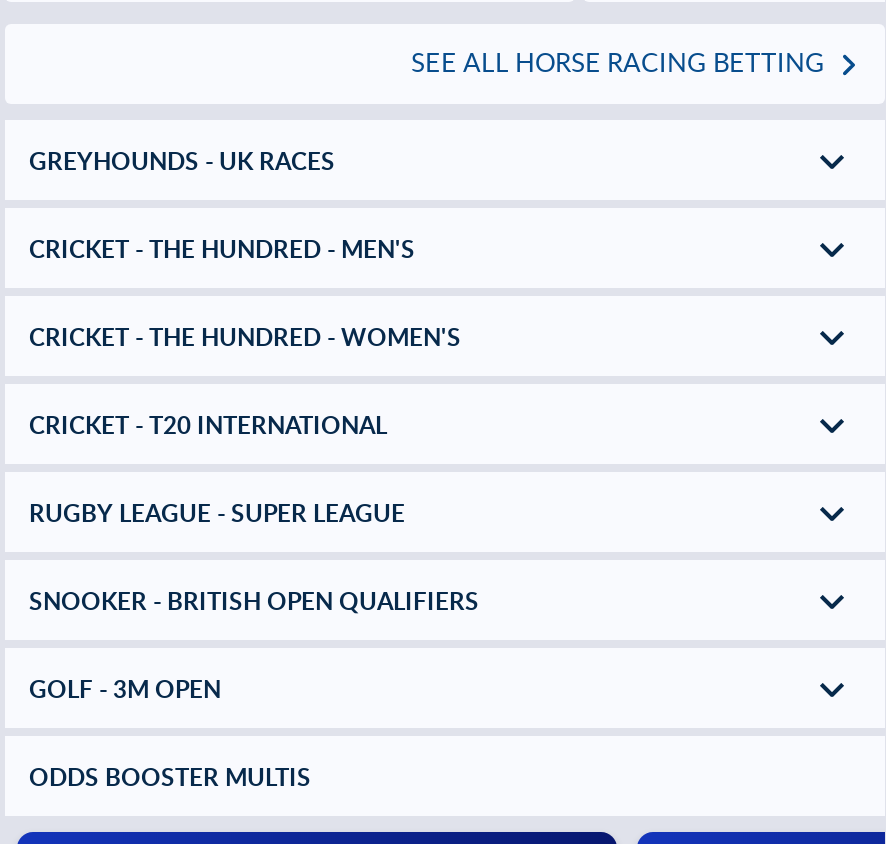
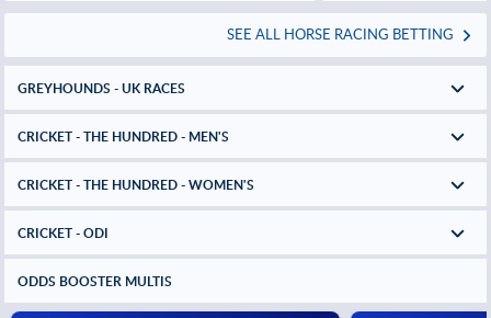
[29,407,479,705] CRICKET - T20 INTERNATIONAL | RUGBY LEAGUE - SUPER LEAGUE | SNOOKER - BRITISH OPEN QUALIFIERS | GOLF - 3M OPEN -> [18,223,109,242] CRICKET - ODI

